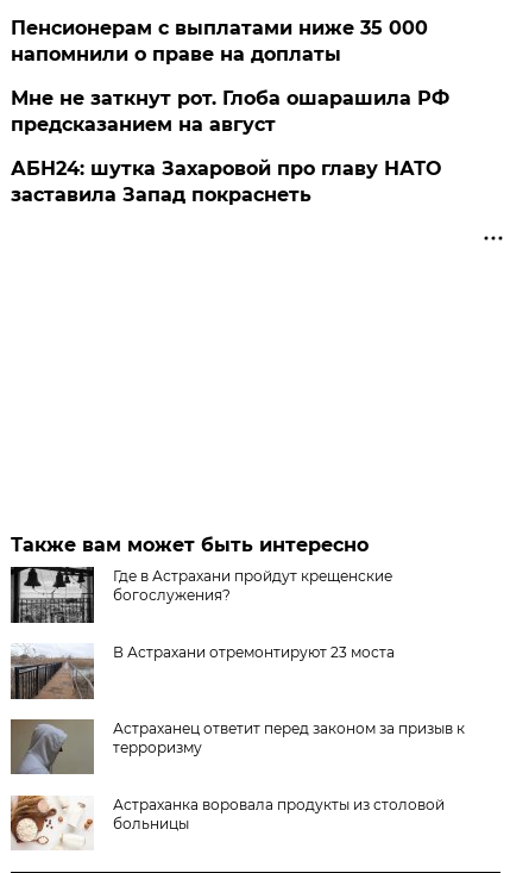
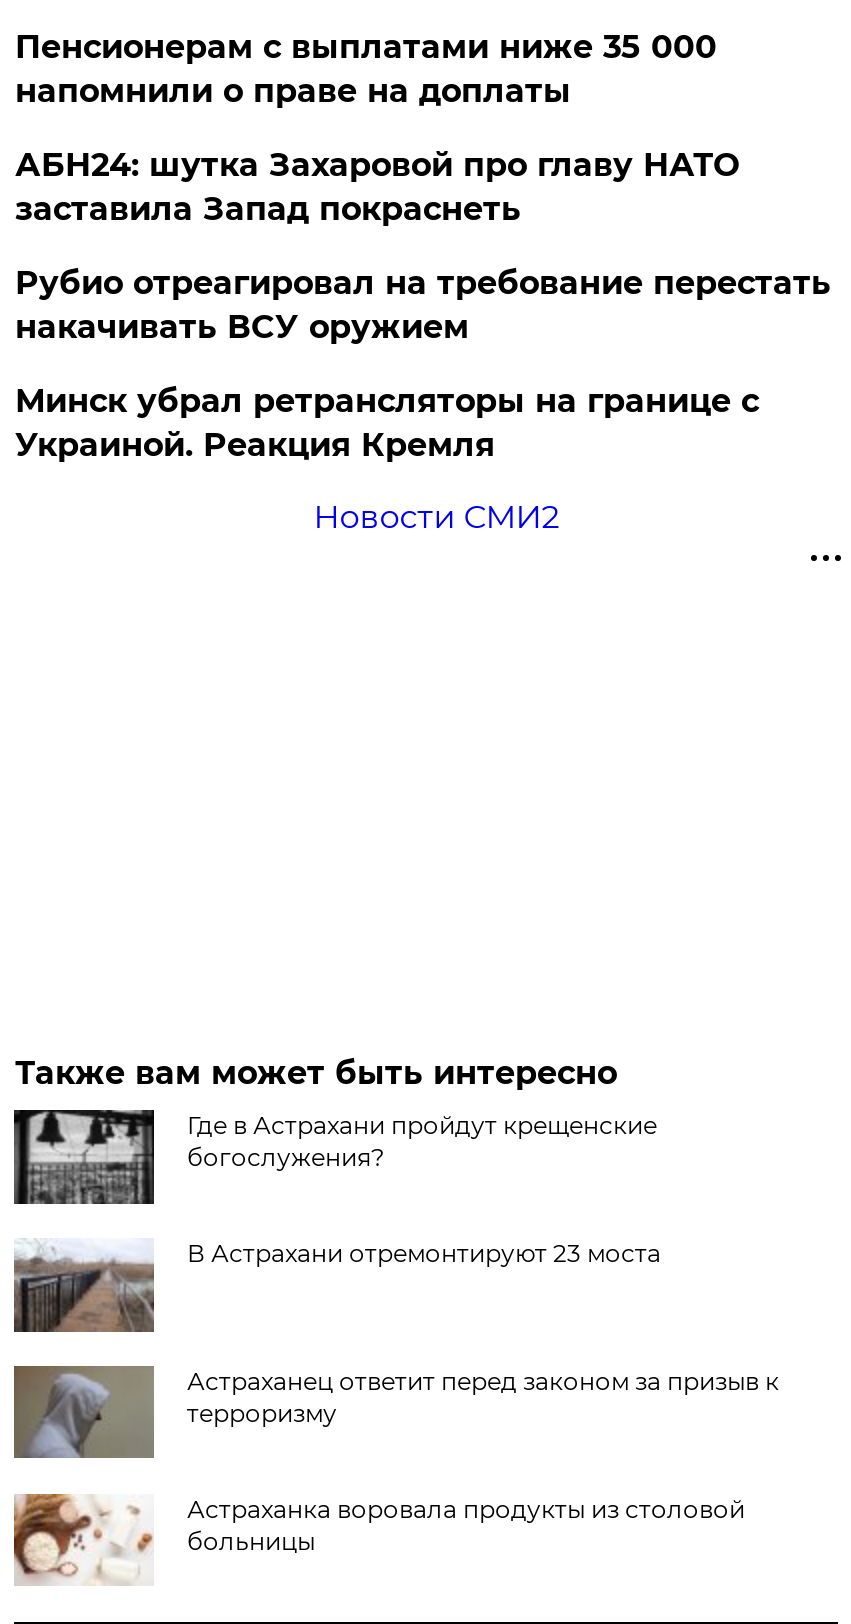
[11,87,450,136] Мне не заткнут рот. Глоба ошарашила РФ | предсказанием на август -> none
moved [11,157,442,206] -> [15,146,739,228]: АБН24: шутка Захаровой про главу НАТО | заставила Запад покраснеть
none -> [15,264,831,536] Рубио отреагировал на требование перестать | накачивать ВСУ оружием | Минск убрал ретрансляторы на границе с | Украиной. Реакция Кремля | Новости СМИ2

